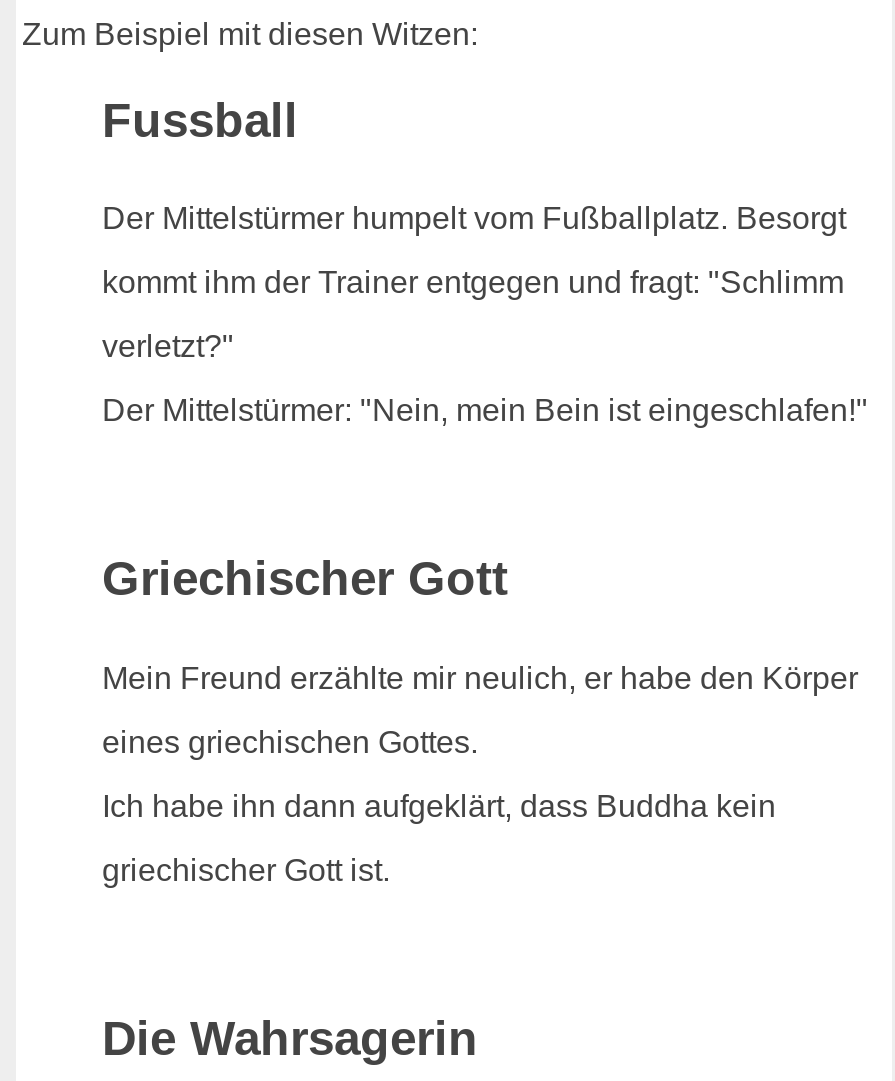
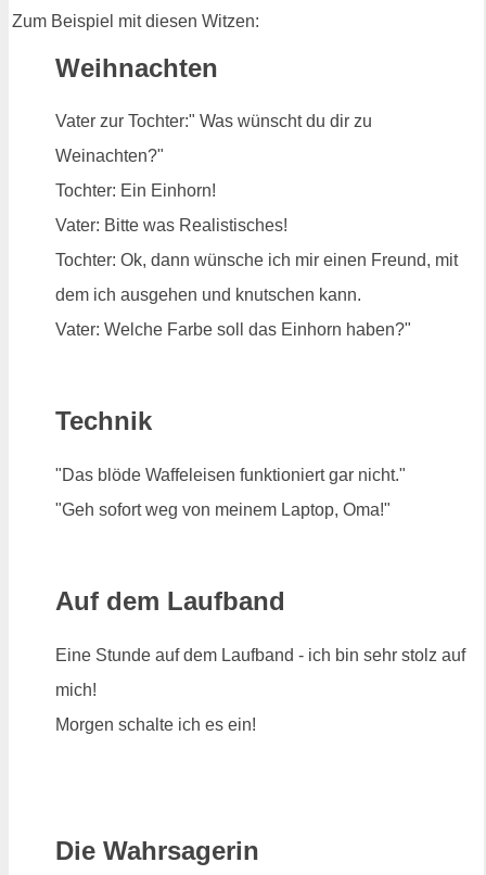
[102,92,868,887] Fussball | Der Mittelstürmer humpelt vom Fußballplatz. Besorgt | kommt ihm der Trainer entgegen und fragt: "Schlimm | verletzt?" | Der Mittelstürmer: "Nein, mein Bein ist eingeschlafen!" | Griechischer Gott | Mein Freund erzählte mir neulich, er habe den Körper | eines griechischen Gottes. | Ich habe ihn dann aufgeklärt, dass Buddha kein | griechischer Gott ist. -> [55,53,465,734] Weihnachten | Vater zur Tochter:" Was wünscht du dir zu | Weinachten?" | Tochter: Ein Einhorn! | Vater: Bitte was Realistisches! | Tochter: Ok, dann wünsche ich mir einen Freund, mit | dem ich ausgehen und knutschen kann. | Vater: Welche Farbe soll das Einhorn haben?" | Technik | "Das blöde Waffeleisen funktioniert gar nicht." | "Geh sofort weg von meinem Laptop, Oma!" | Auf dem Laufband | Eine Stunde auf dem Laufband - ich bin sehr stolz auf | mich! | Morgen schalte ich es ein!

